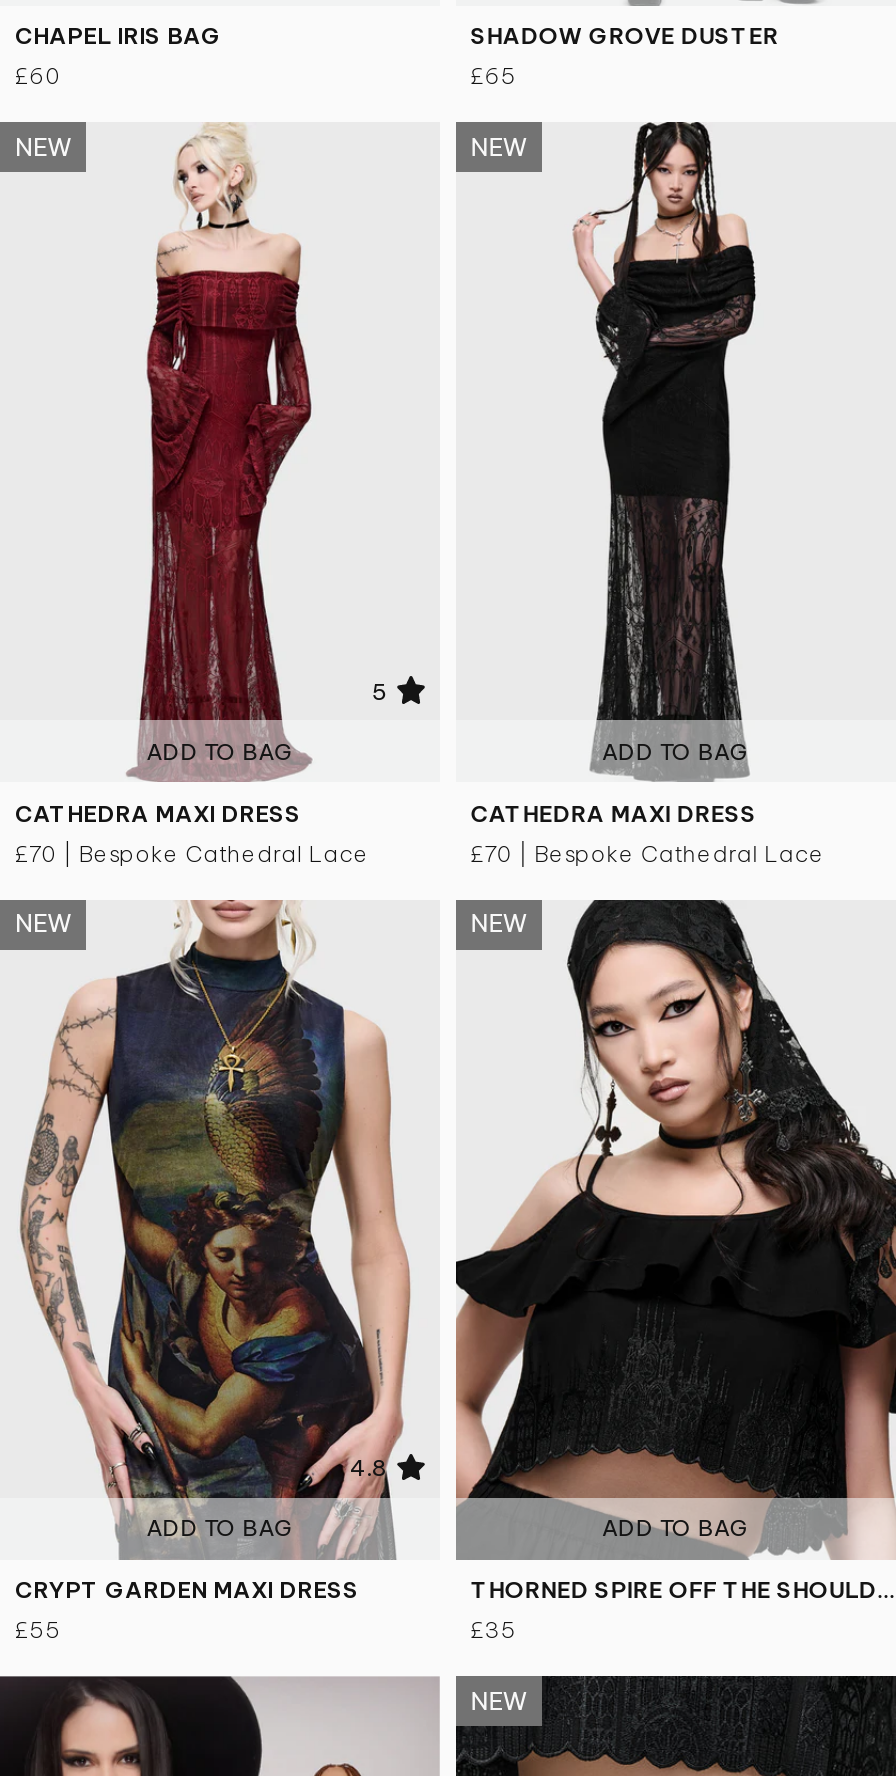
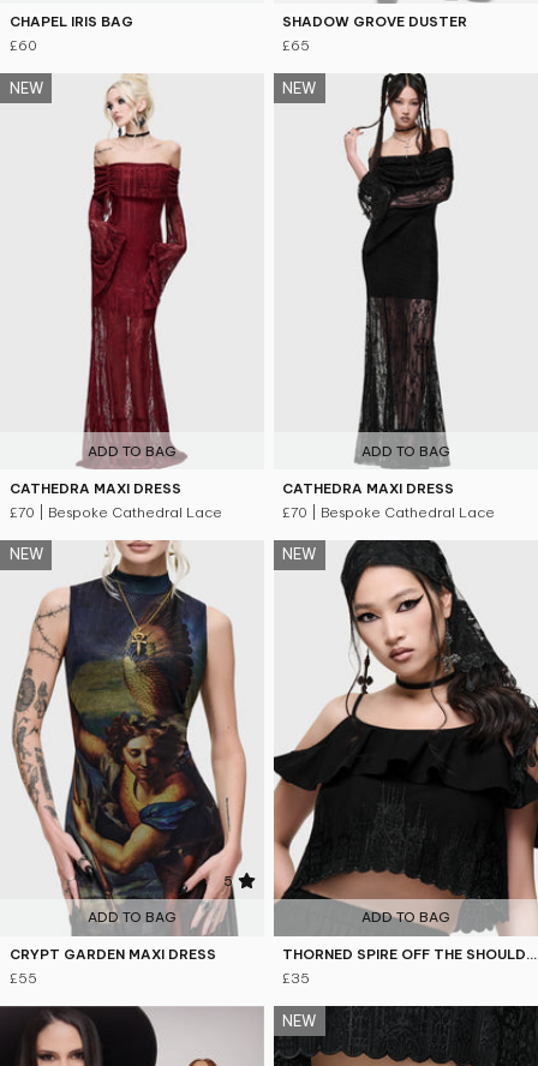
[372,678,388,706] 5 -> none
[350,1455,388,1483] 4.8 -> [223,873,233,890] 5

